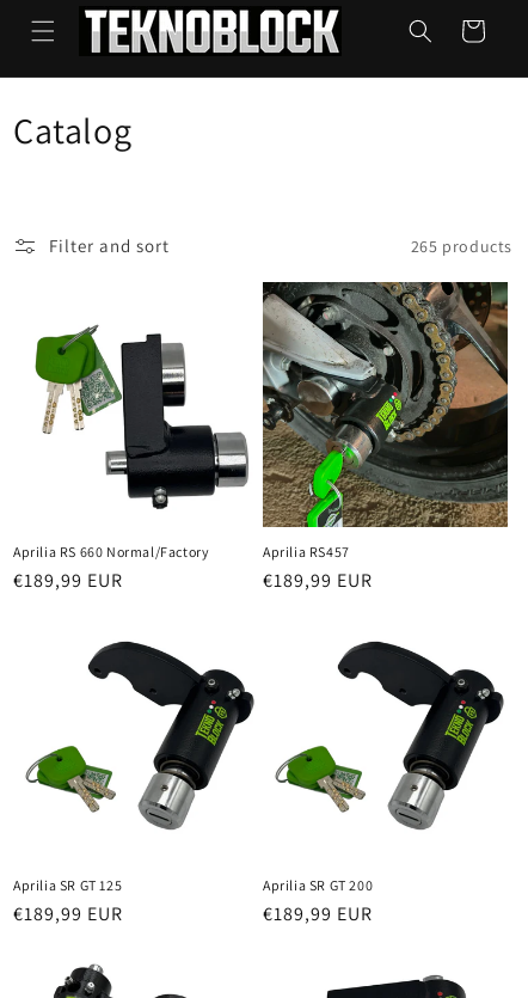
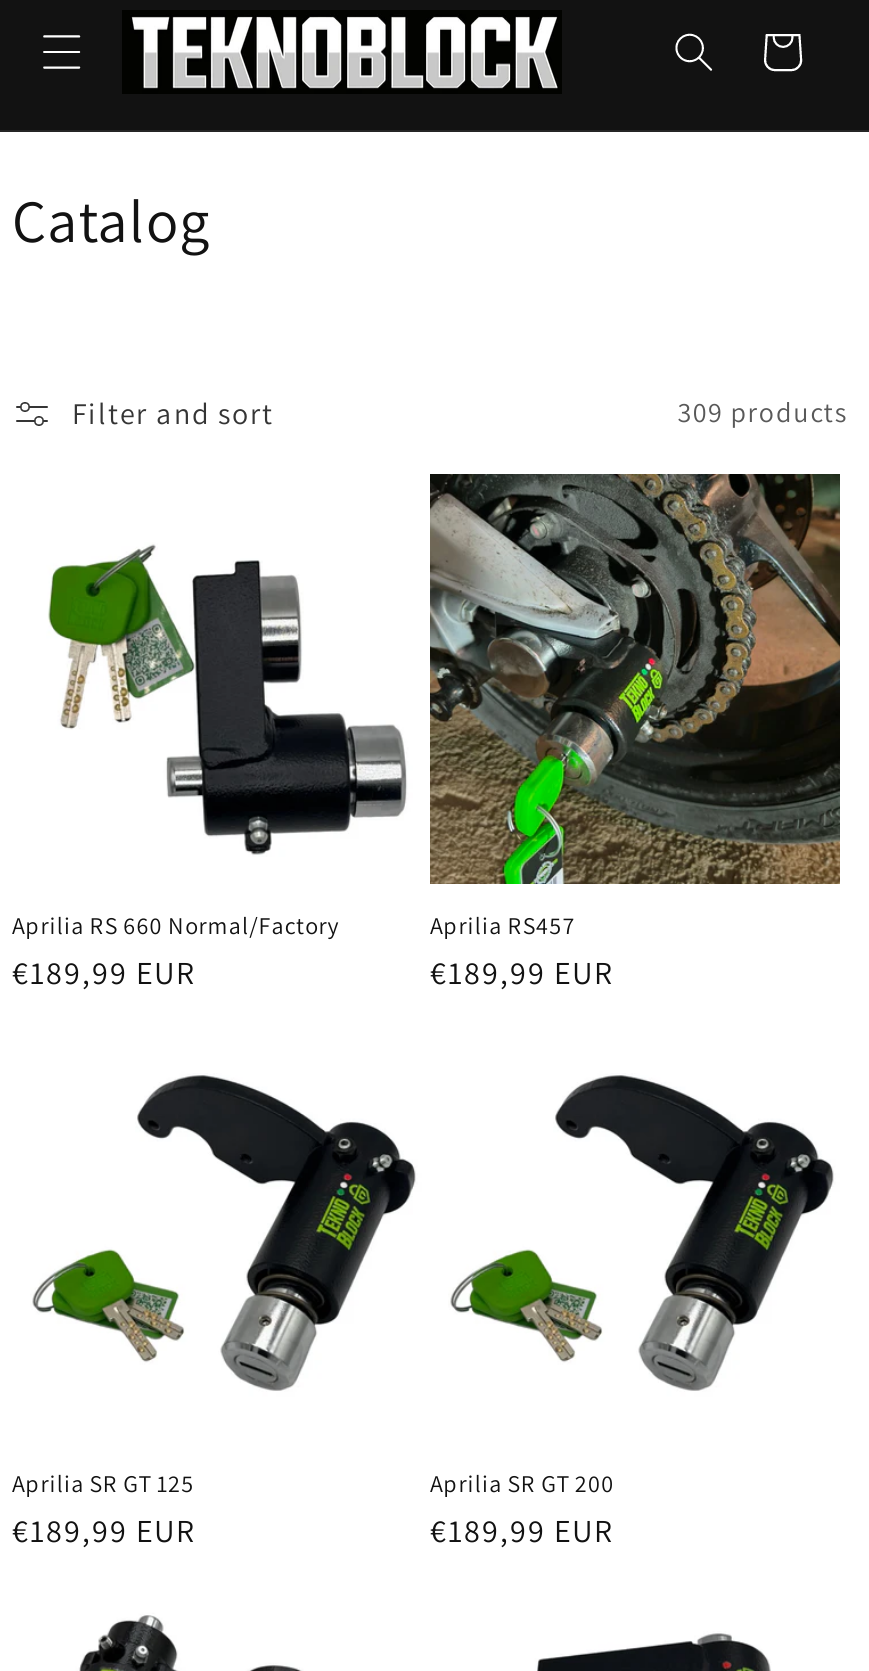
[411,235,512,256] 265 products -> [678,394,848,430] 309 products

